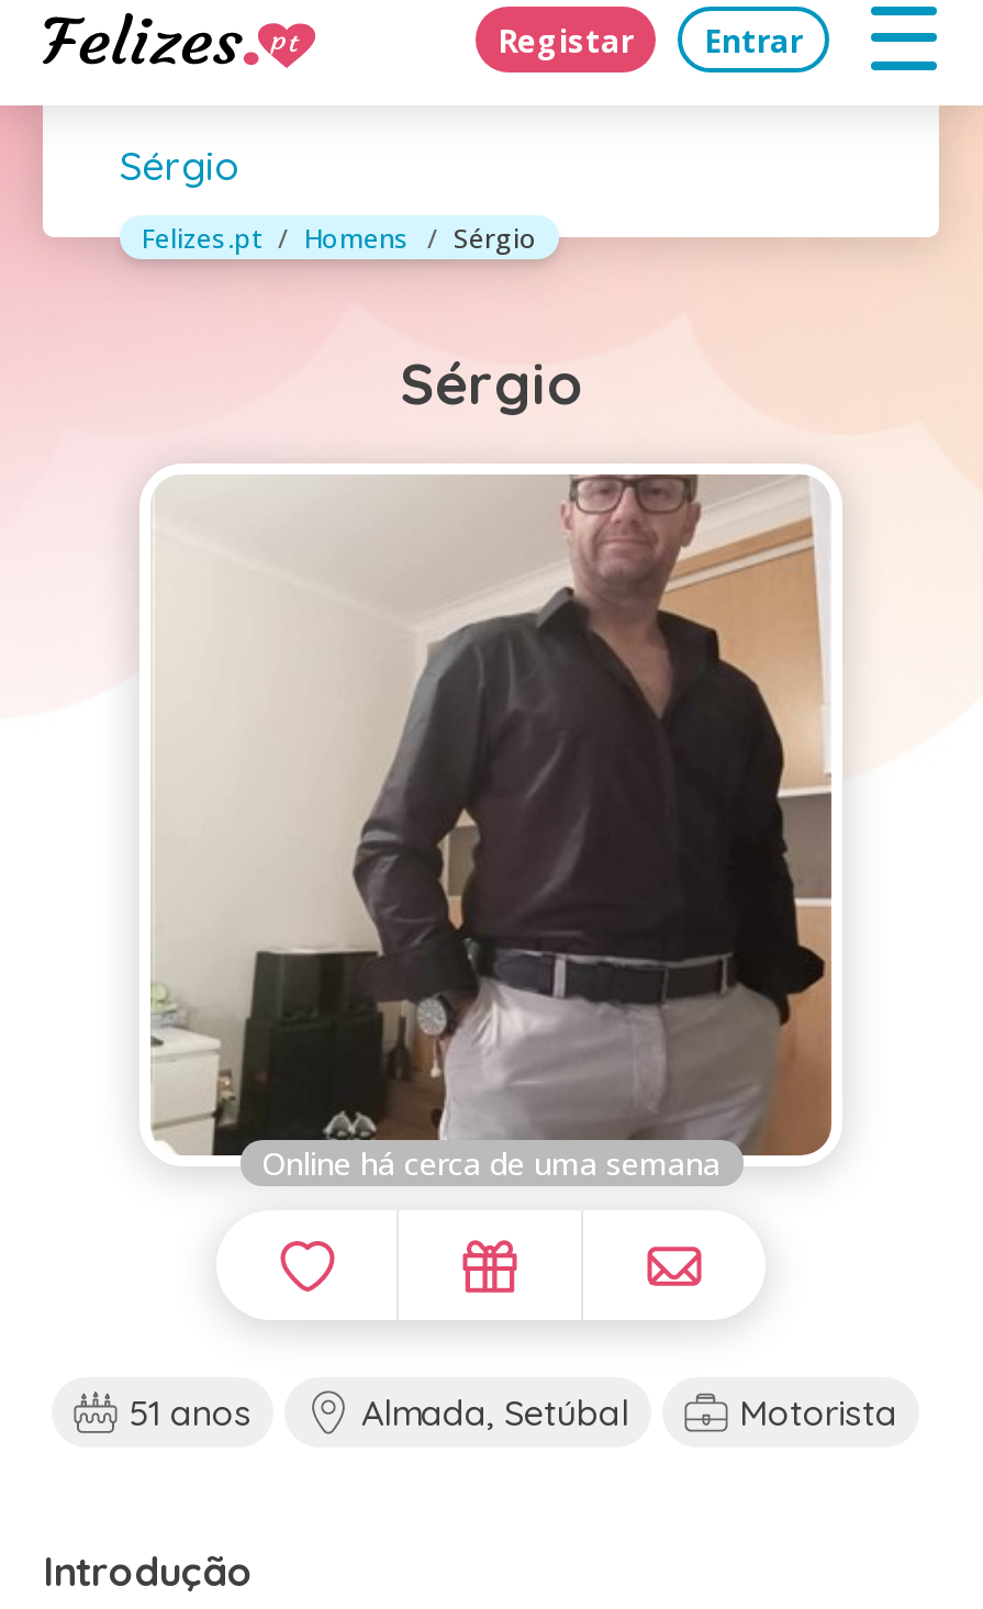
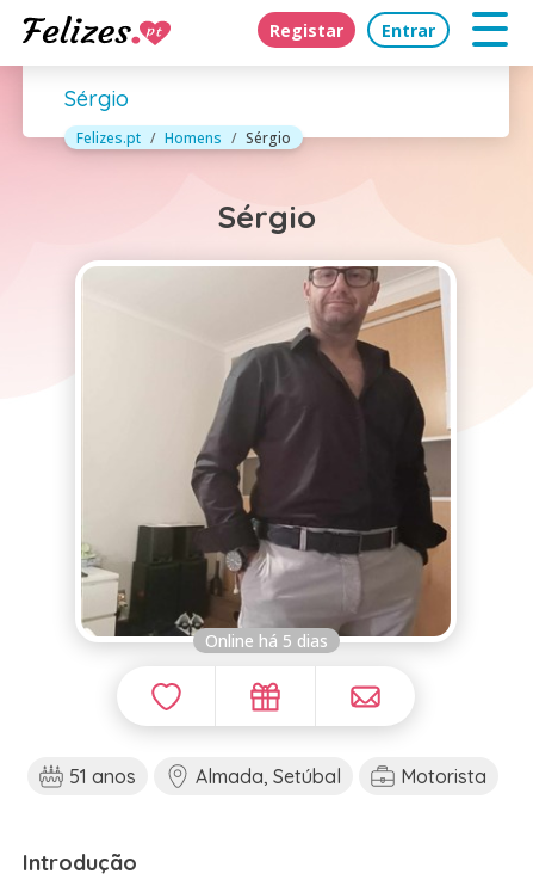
[261,1142,721,1184] Online há cerca de uma semana -> [204,629,327,652] Online há 5 dias

